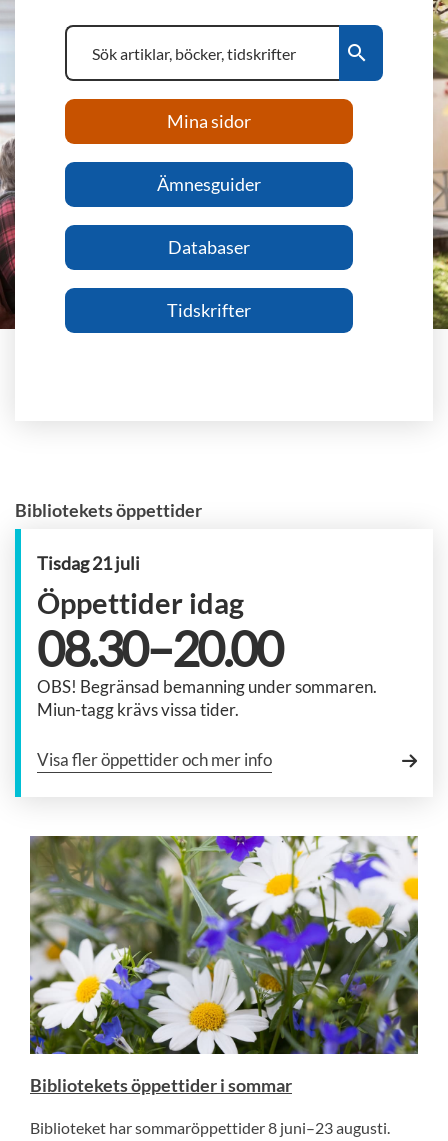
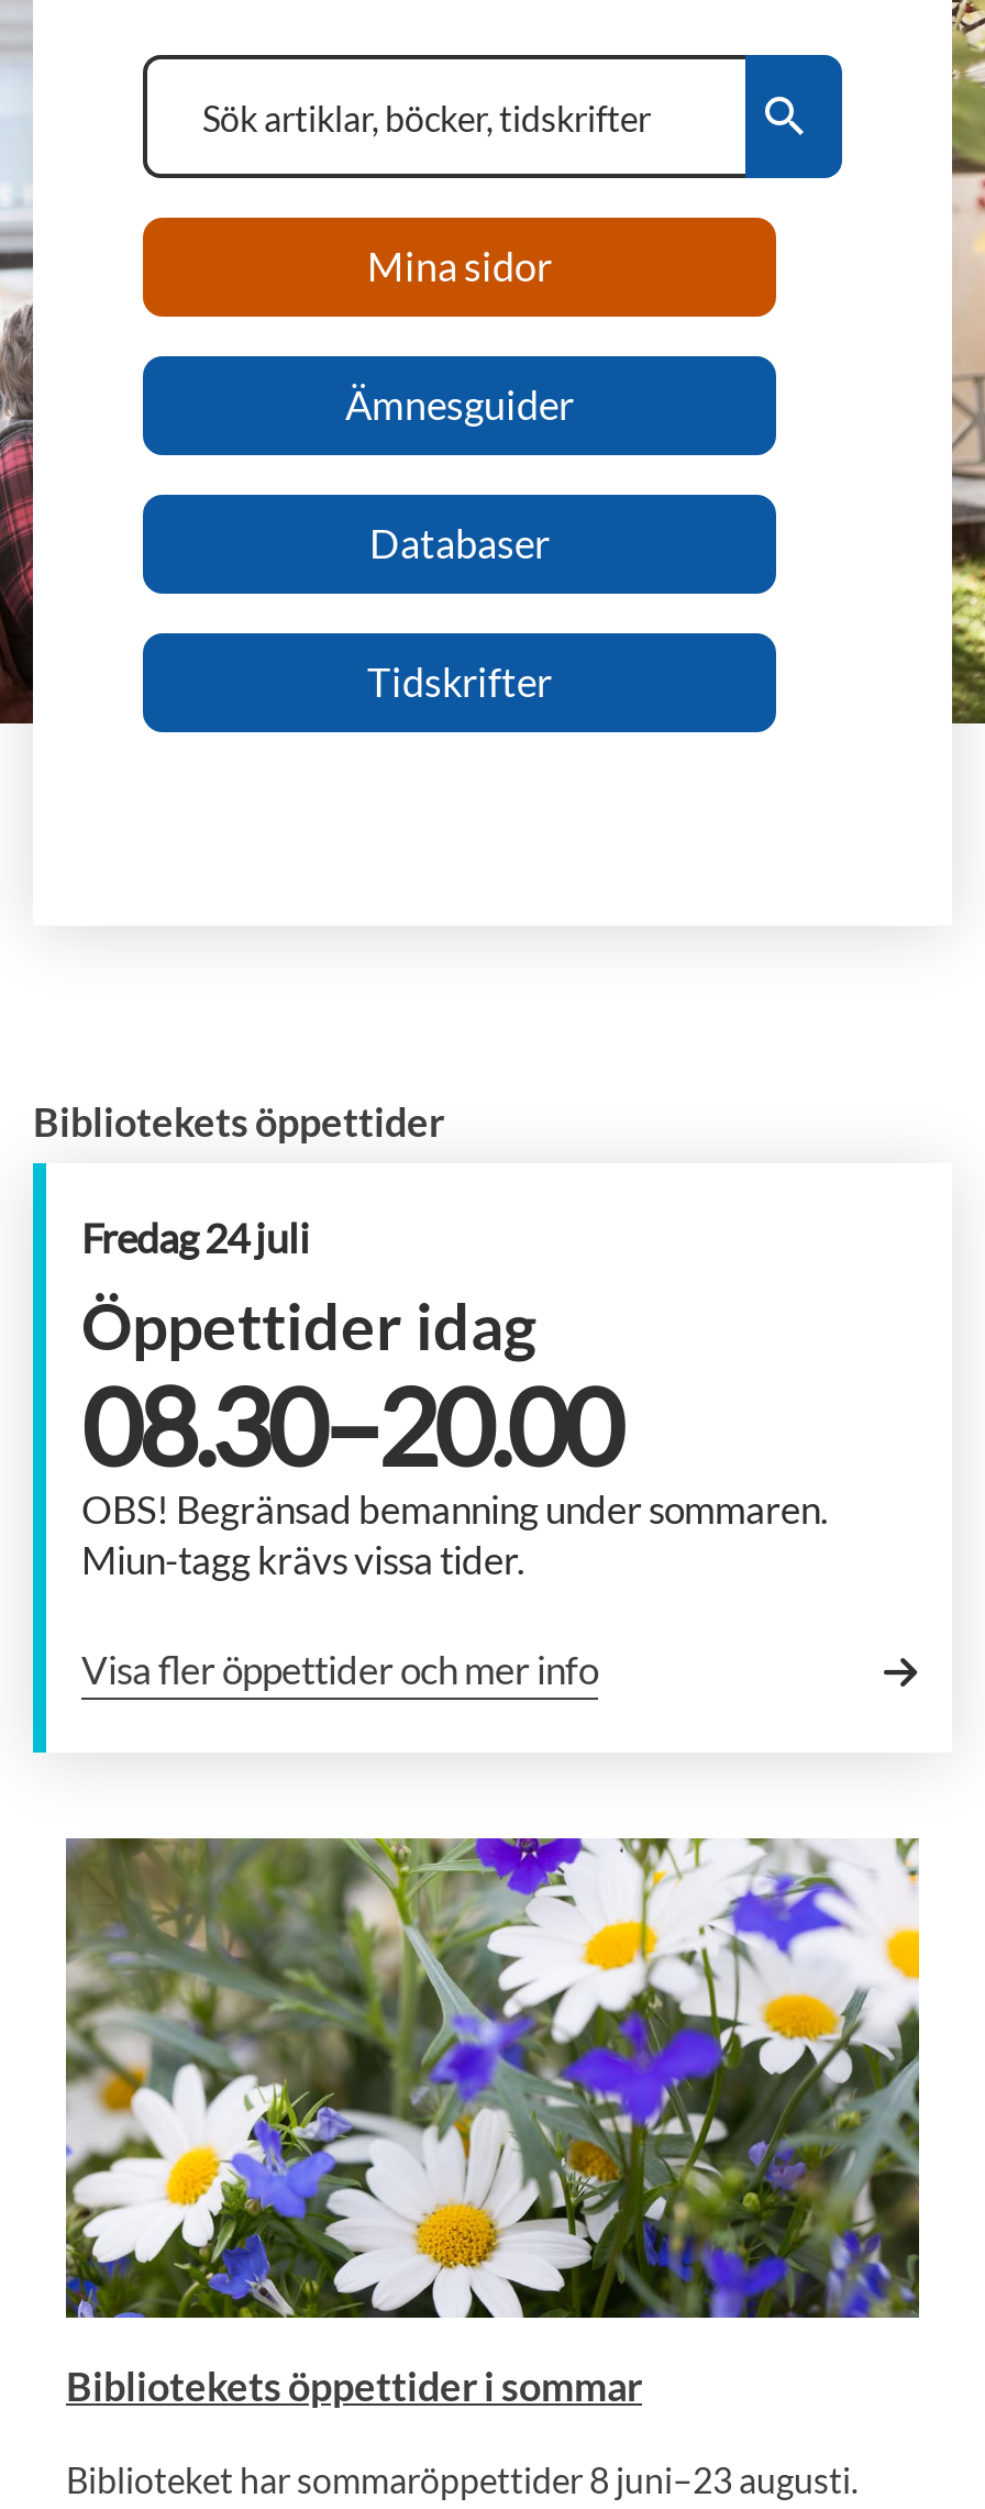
[37,552,140,574] Tisdag 21 juli -> [81,1214,310,1262] Fredag 24 juli

